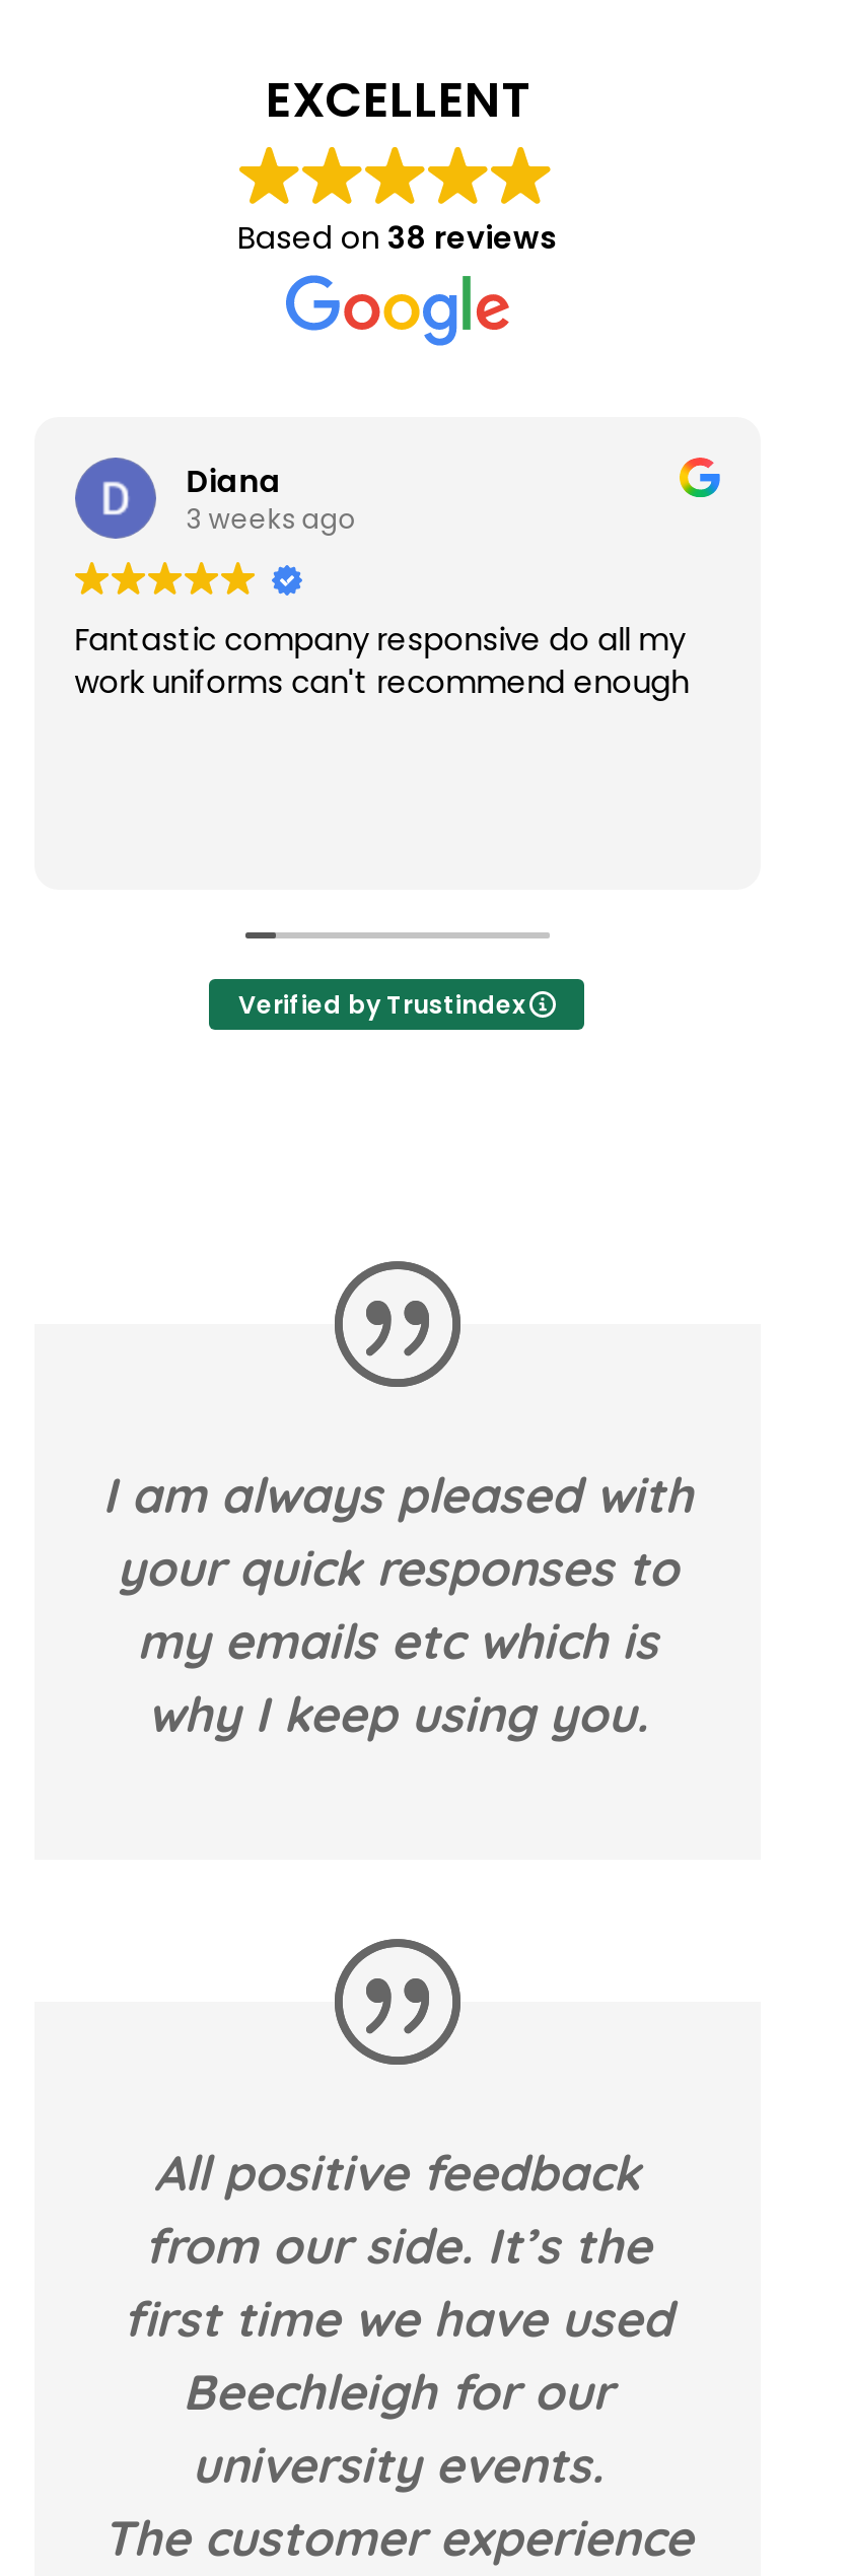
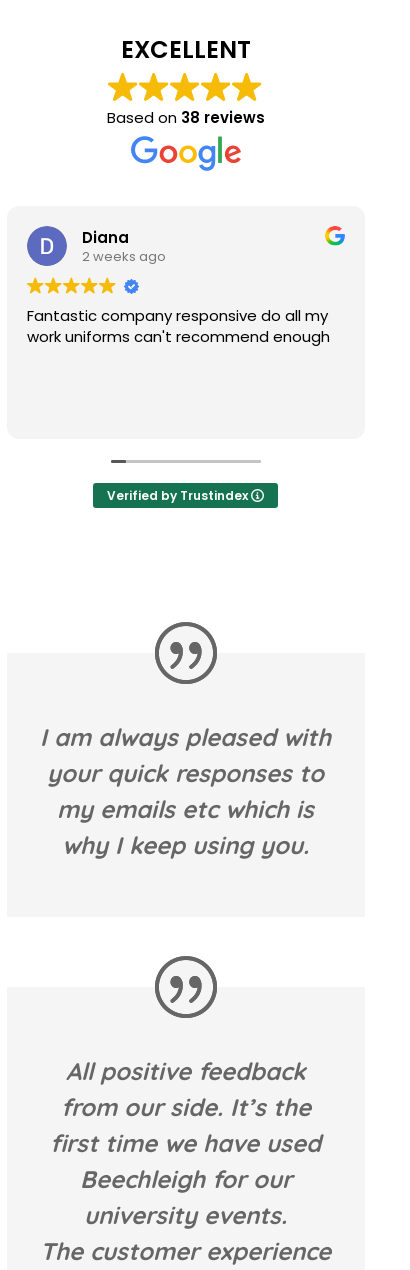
[186,499,357,538] 3 weeks ago -> [82,246,166,265] 2 weeks ago

